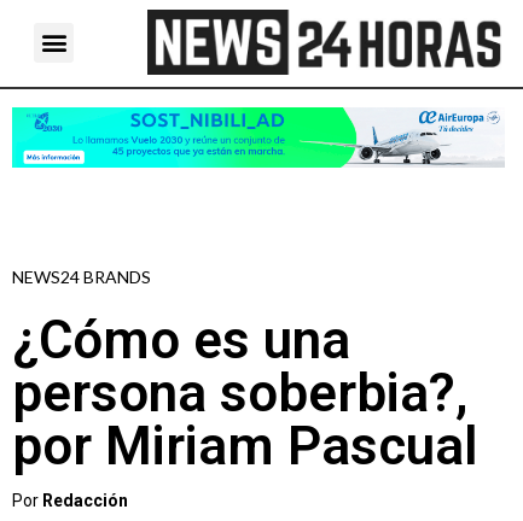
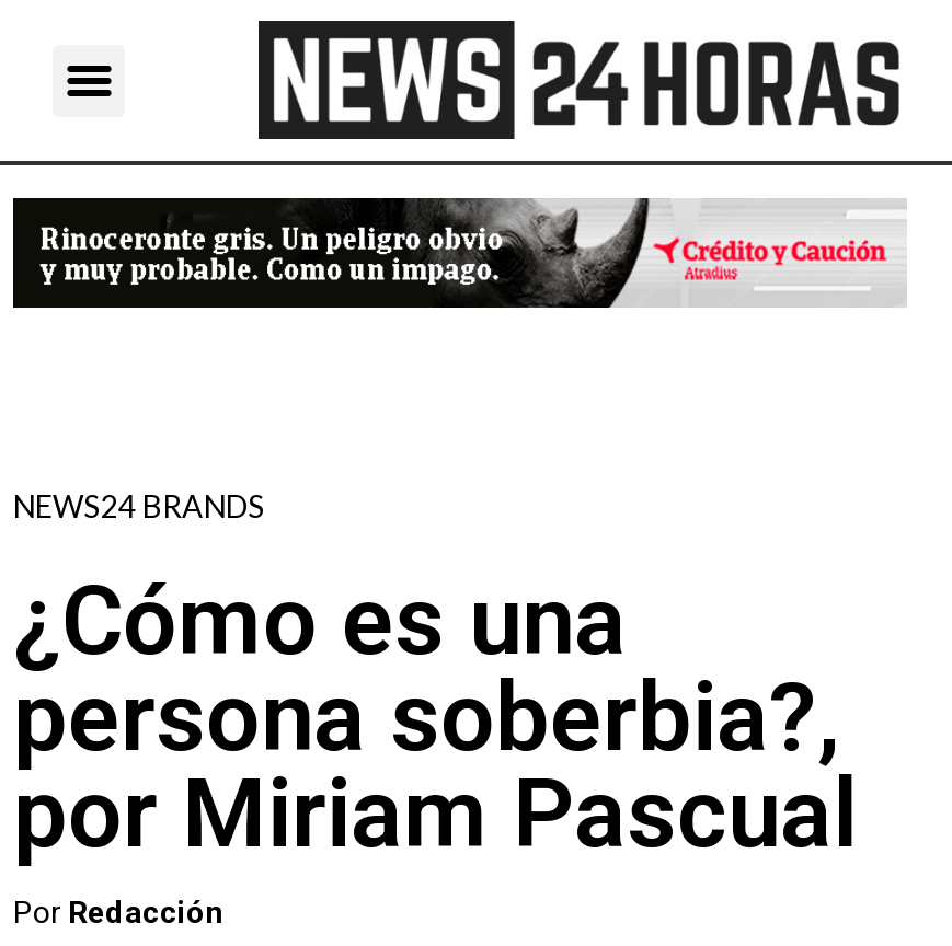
[11,106,502,169] [image] -> [11,196,905,310] [image]

